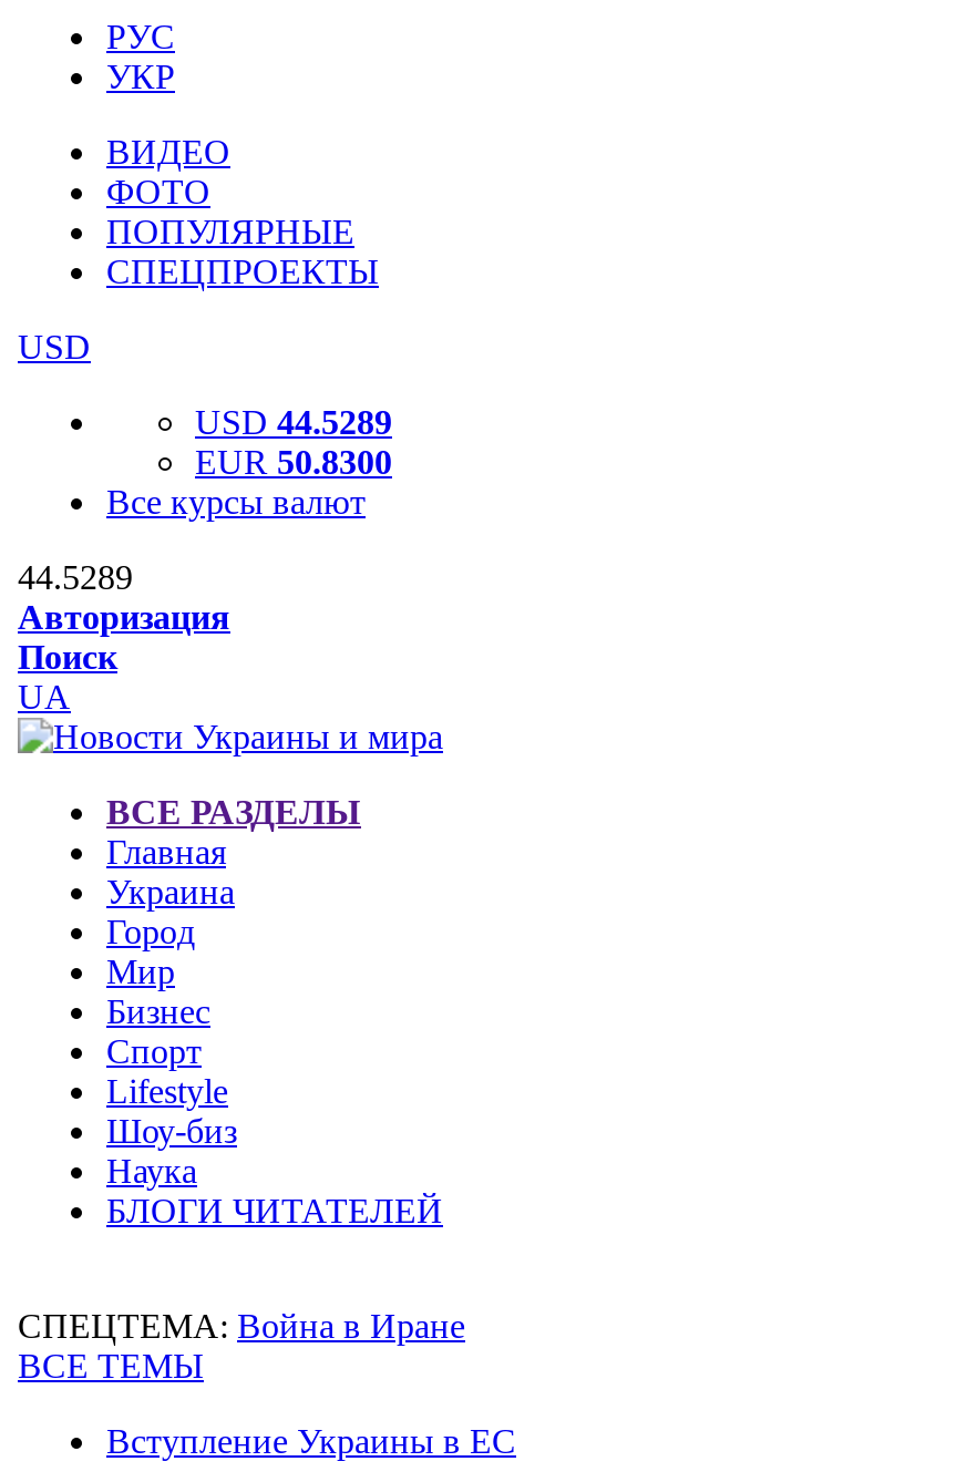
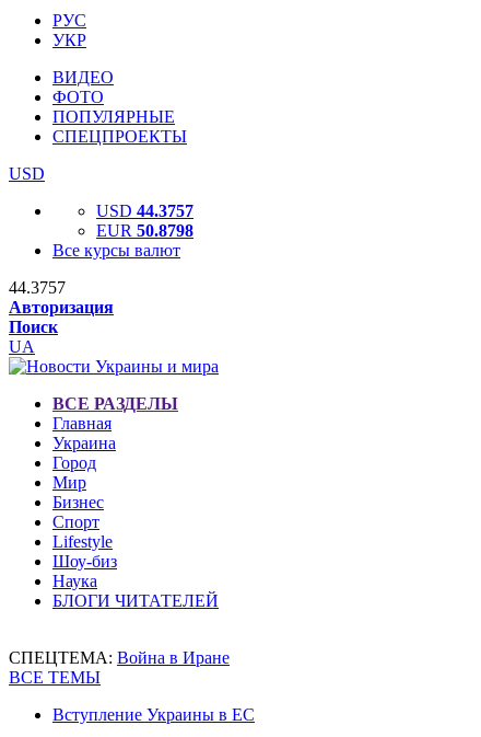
[195,403,392,441] USD 44.5289 -> [96,201,193,220] USD 44.3757
[195,443,392,481] EUR 50.8300 -> [96,221,193,240] EUR 50.8798
[18,558,133,596] 44.5289 -> [9,278,66,297] 44.3757

